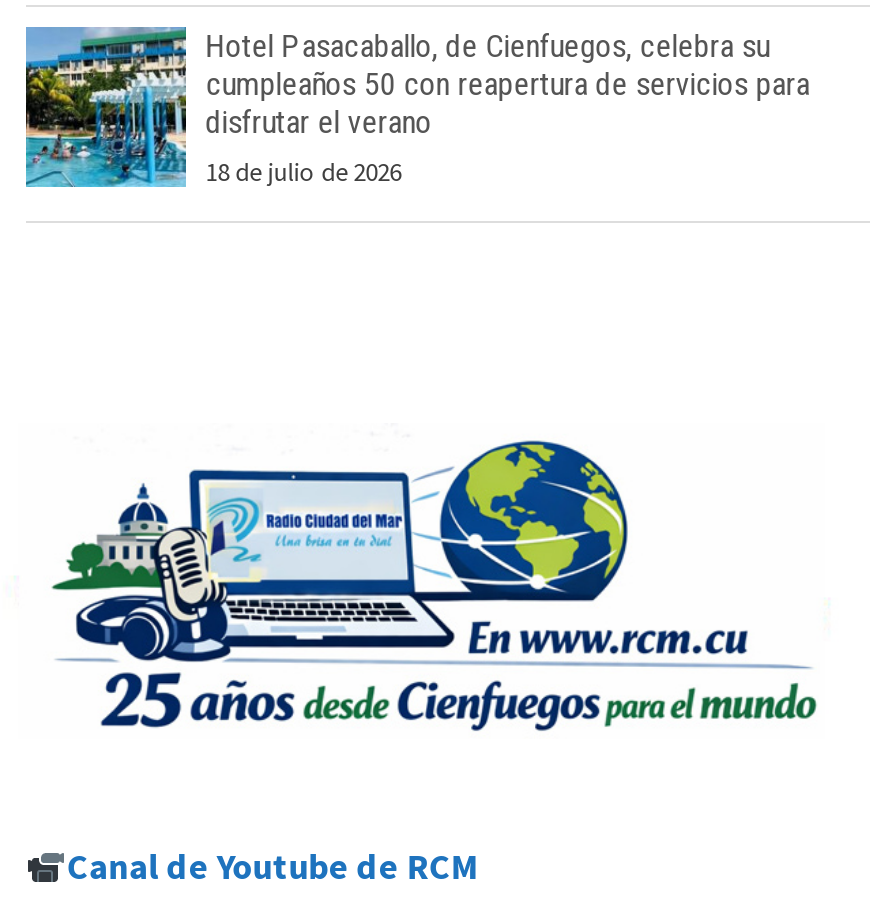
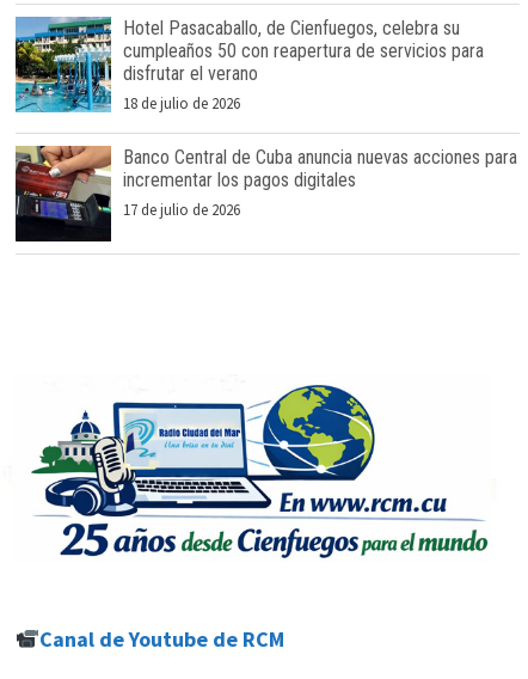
none -> [14,145,517,243] [image] | Banco Central de Cuba anuncia nuevas acciones para | incrementar los pagos digitales | 17 de julio de 2026

